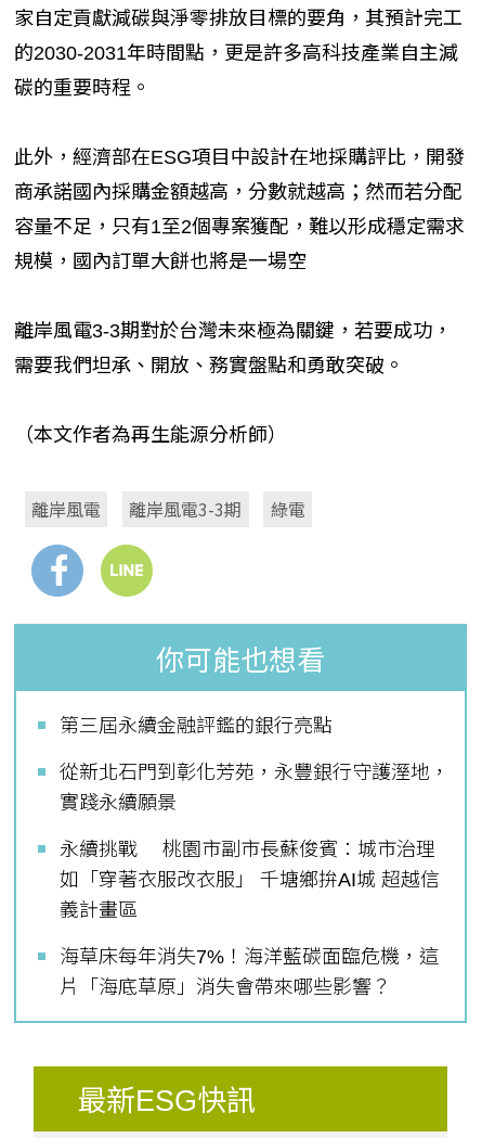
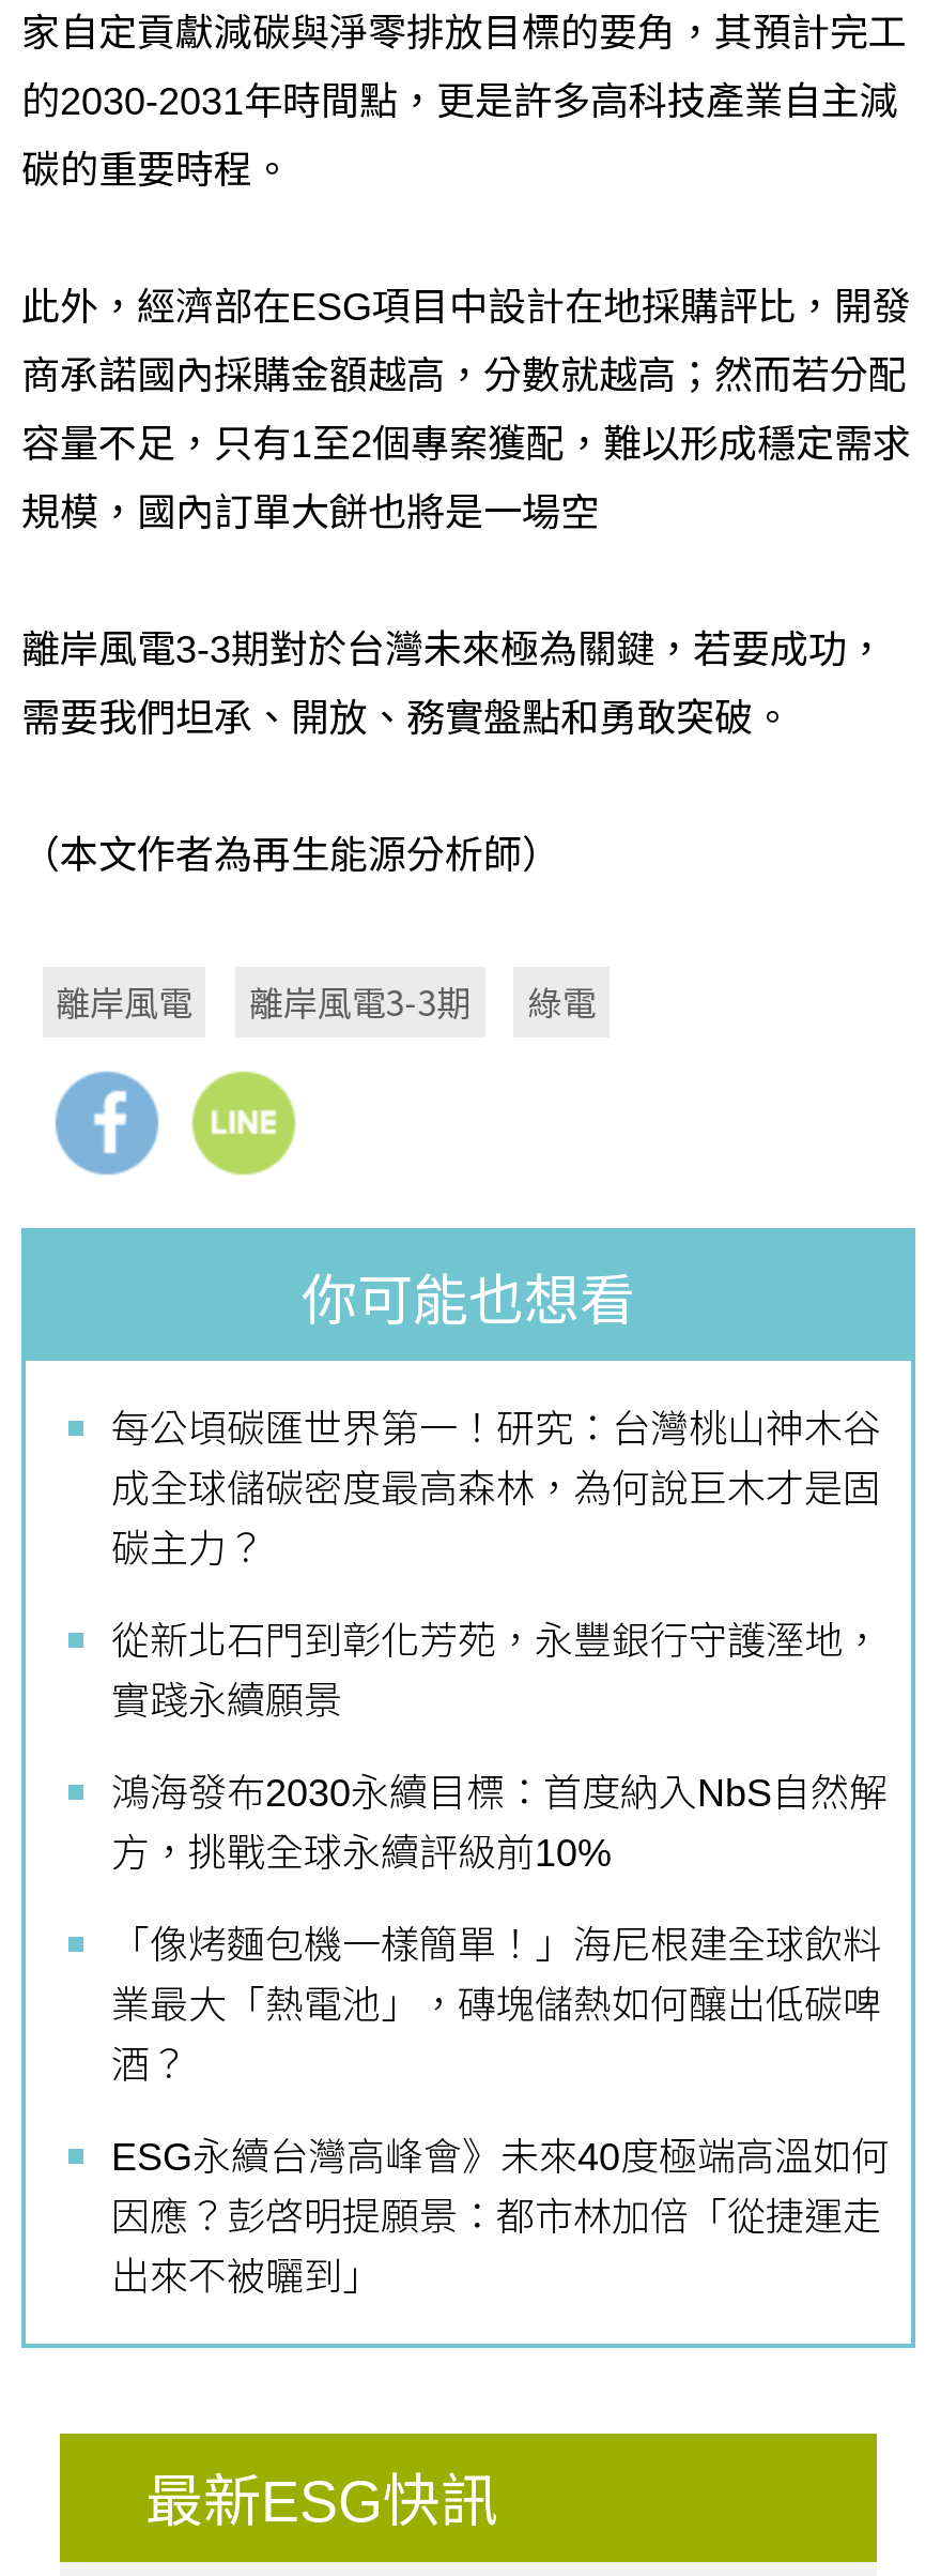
[60,715,333,737] 第三屆永續金融評鑑的銀行亮點 -> [111,1409,881,1572] 每公頃碳匯世界第一！研究：台灣桃山神木谷 | 成全球儲碳密度最高森林，為何說巨木才是固 | 碳主力？
[60,839,440,999] 永續挑戰 桃園市副市長蘇俊賓：城市治理 | 如「穿著衣服改衣服」 千塘鄉拚AI城 超越信 | 義計畫區 | 海草床每年消失7%！海洋藍碳面臨危機，這 | 片「海底草原」消失會帶來哪些影響？ -> [111,1773,890,2300] 鴻海發布2030永續目標：首度納入NbS自然解 | 方，挑戰全球永續評級前10% | 「像烤麵包機一樣簡單！」海尼根建全球飲料 | 業最大「熱電池」，磚塊儲熱如何釀出低碳啤 | 酒？ | ESG永續台灣高峰會》未來40度極端高溫如何 | 因應？彭啓明提願景：都市林加倍「從捷運走 | 出來不被曬到」

